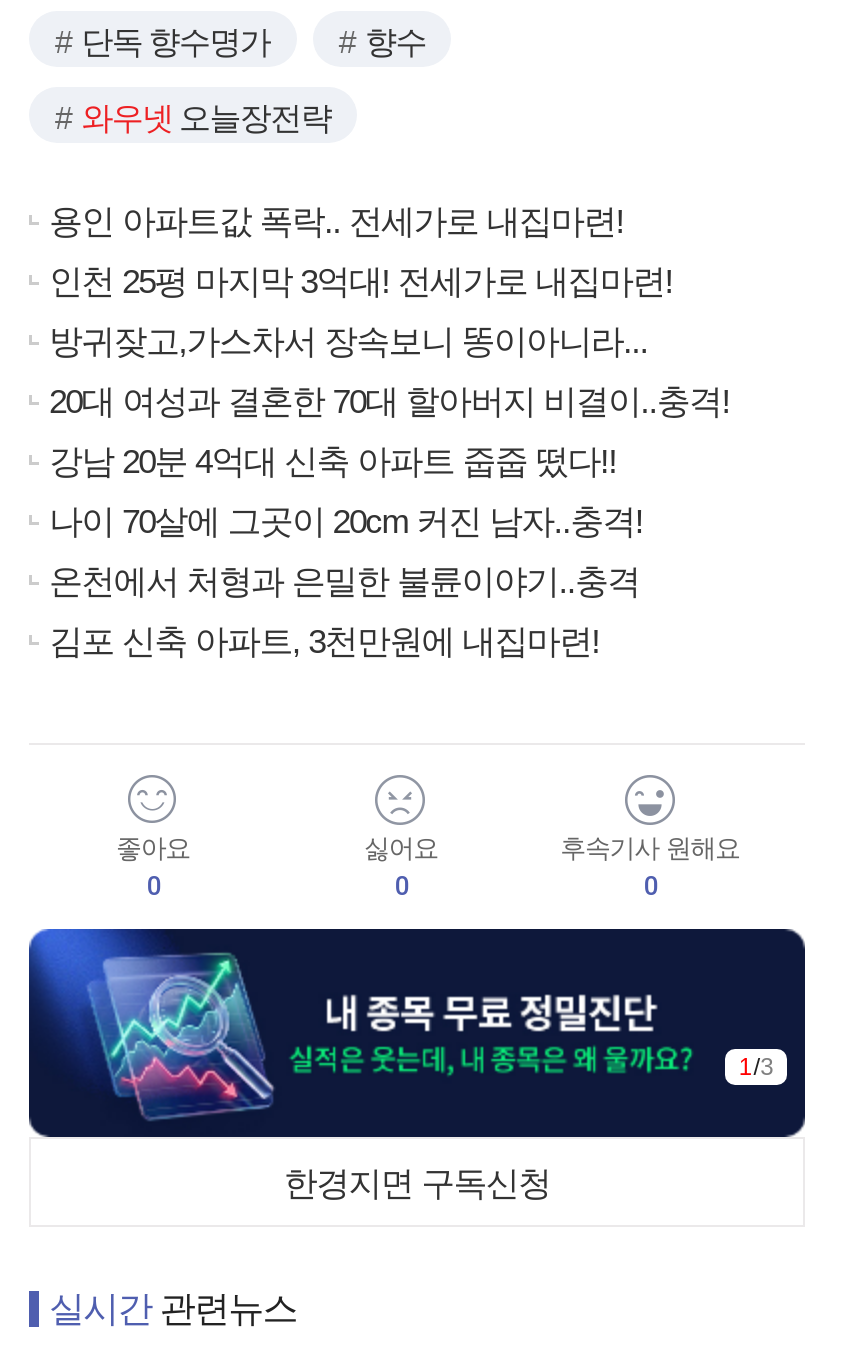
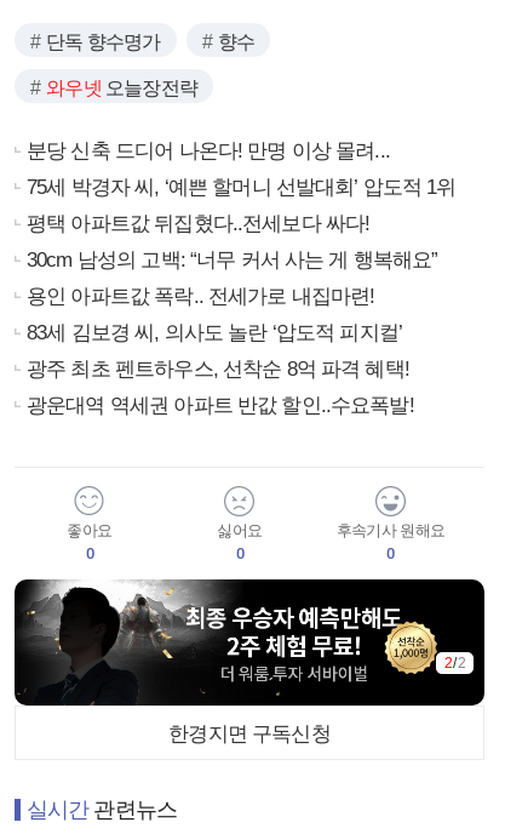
none -> [27,139,456,271] 분당 신축 드디어 나온다! 만명 이상 몰려... | 75세 박경자 씨, ‘예쁜 할머니 선발대회’ 압도적 1위 | 평택 아파트값 뒤집혔다..전세보다 싸다! | 30cm 남성의 고백: “너무 커서 사는 게 행복해요”
moved [49,203,624,241] -> [27,285,375,308]: 용인 아파트값 폭락.. 전세가로 내집마련!
[49,263,730,661] 인천 25평 마지막 3억대! 전세가로 내집마련! | 방귀잦고,가스차서 장속보니 똥이아니라... | 20대 여성과 결혼한 70대 할아버지 비결이..충격! | 강남 20분 4억대 신축 아파트 줍줍 떴다!! | 나이 70살에 그곳이 20cm 커진 남자..충격! | 온천에서 처형과 은밀한 불륜이야기..충격 | 김포 신축 아파트, 3천만원에 내집마련! -> [27,321,414,417] 83세 김보경 씨, 의사도 놀란 ‘압도적 피지컬’ | 광주 최초 펜트하우스, 선착순 8억 파격 혜택! | 광운대역 역세권 아파트 반값 할인..수요폭발!
[27,927,805,1137] [image] | 1/3 -> [13,578,484,706] [image] | 2/2

